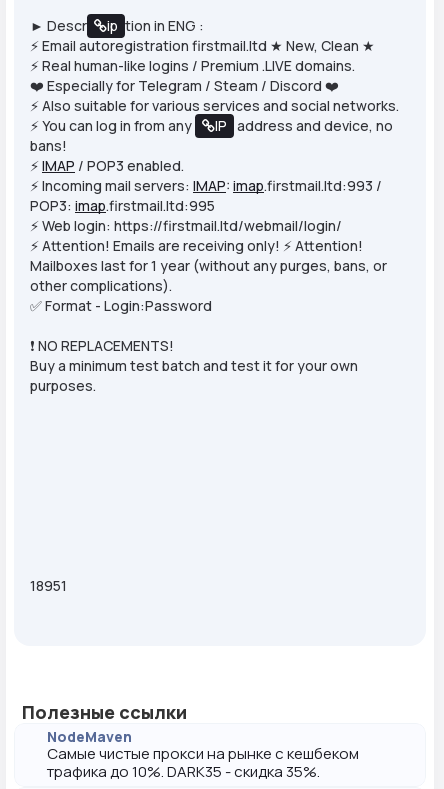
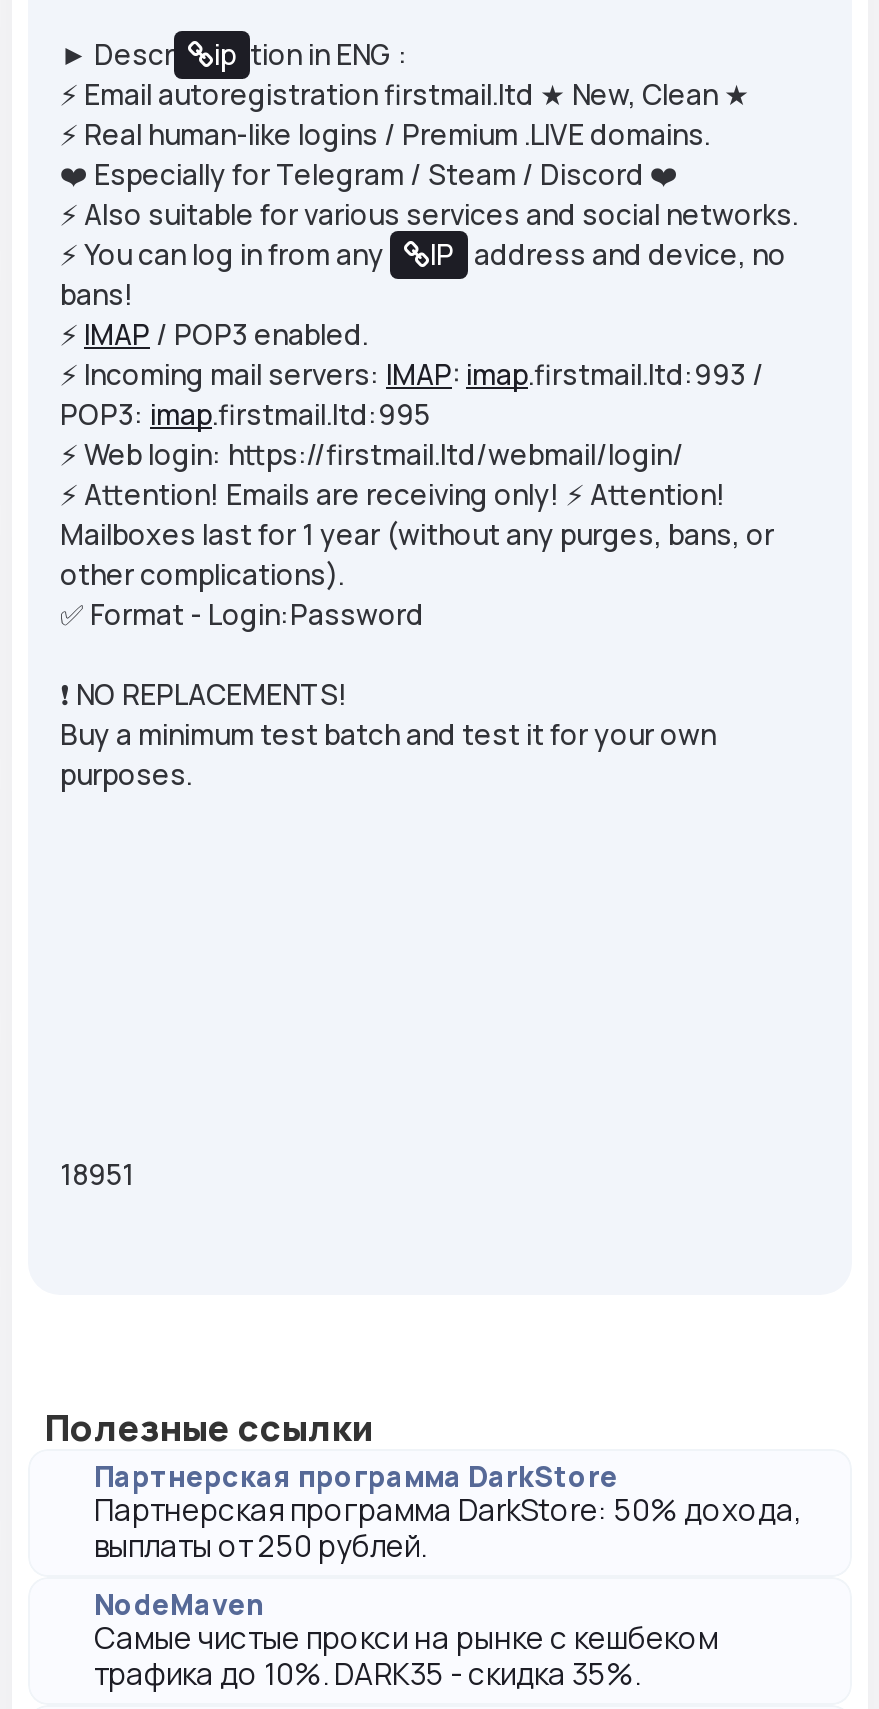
none -> [94,1458,802,1568] Партнерская программа DarkStore | Партнерская программа DarkStore: 50% дохода, | выплаты от 250 рублей.

